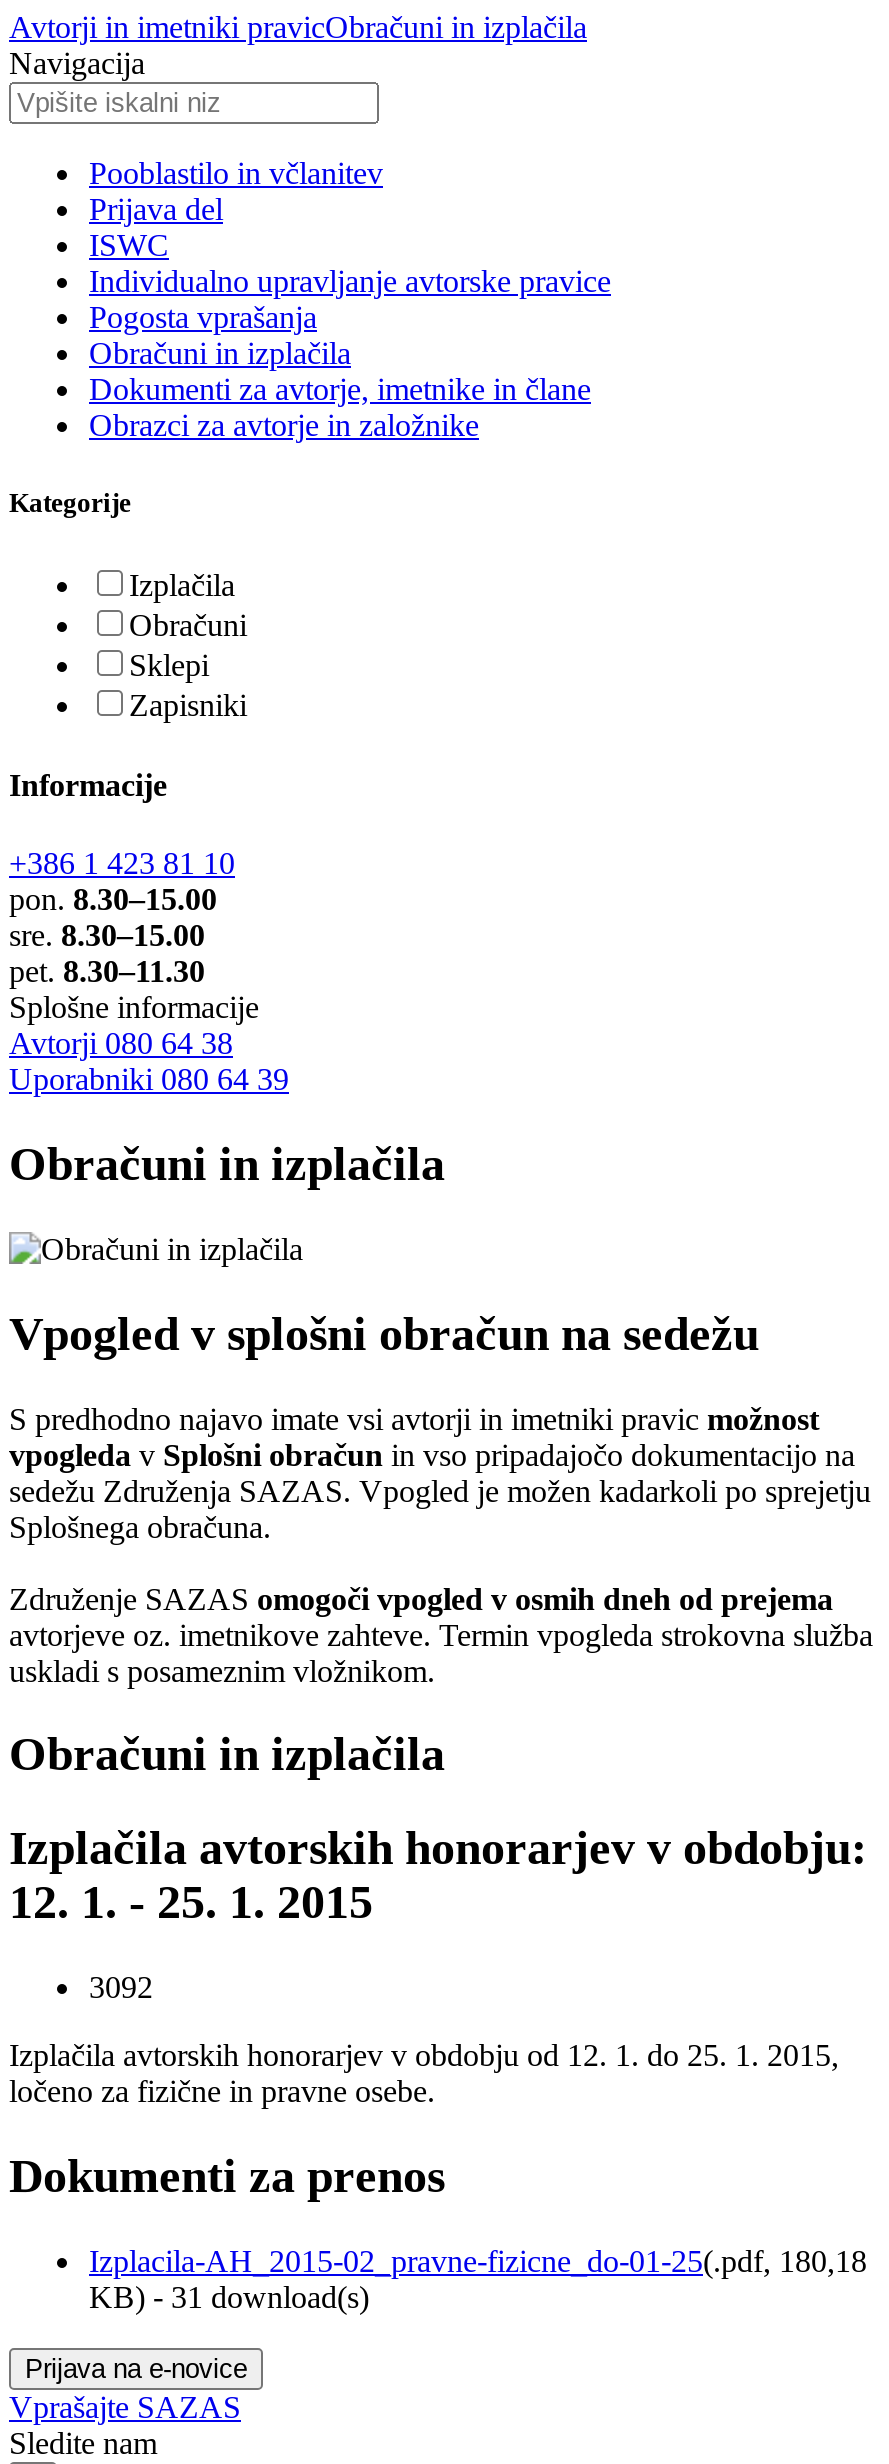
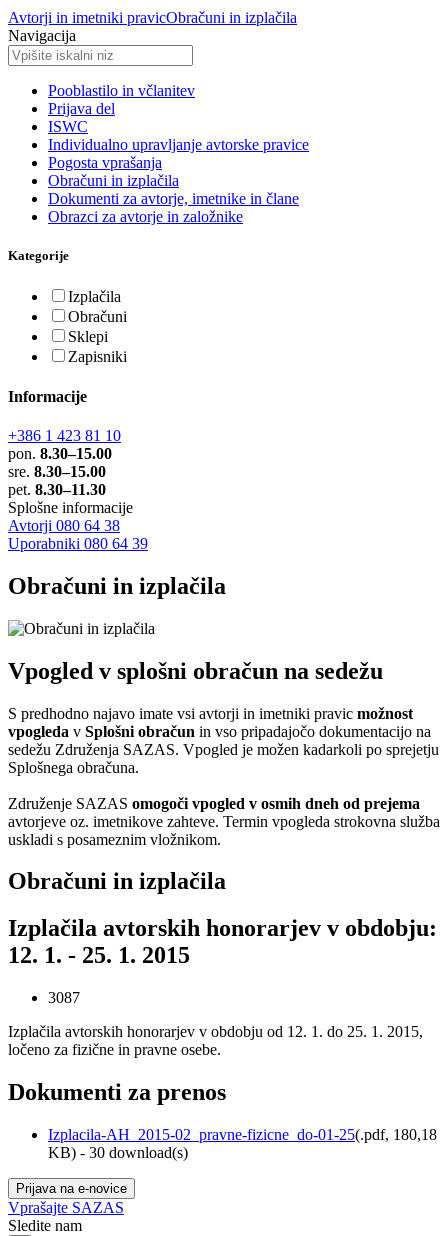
[89,1970,153,2004] 3092 -> [48,989,80,1006] 3087
[89,2280,369,2314] KB) - 31 download(s) -> [48,1144,188,1161] KB) - 30 download(s)

